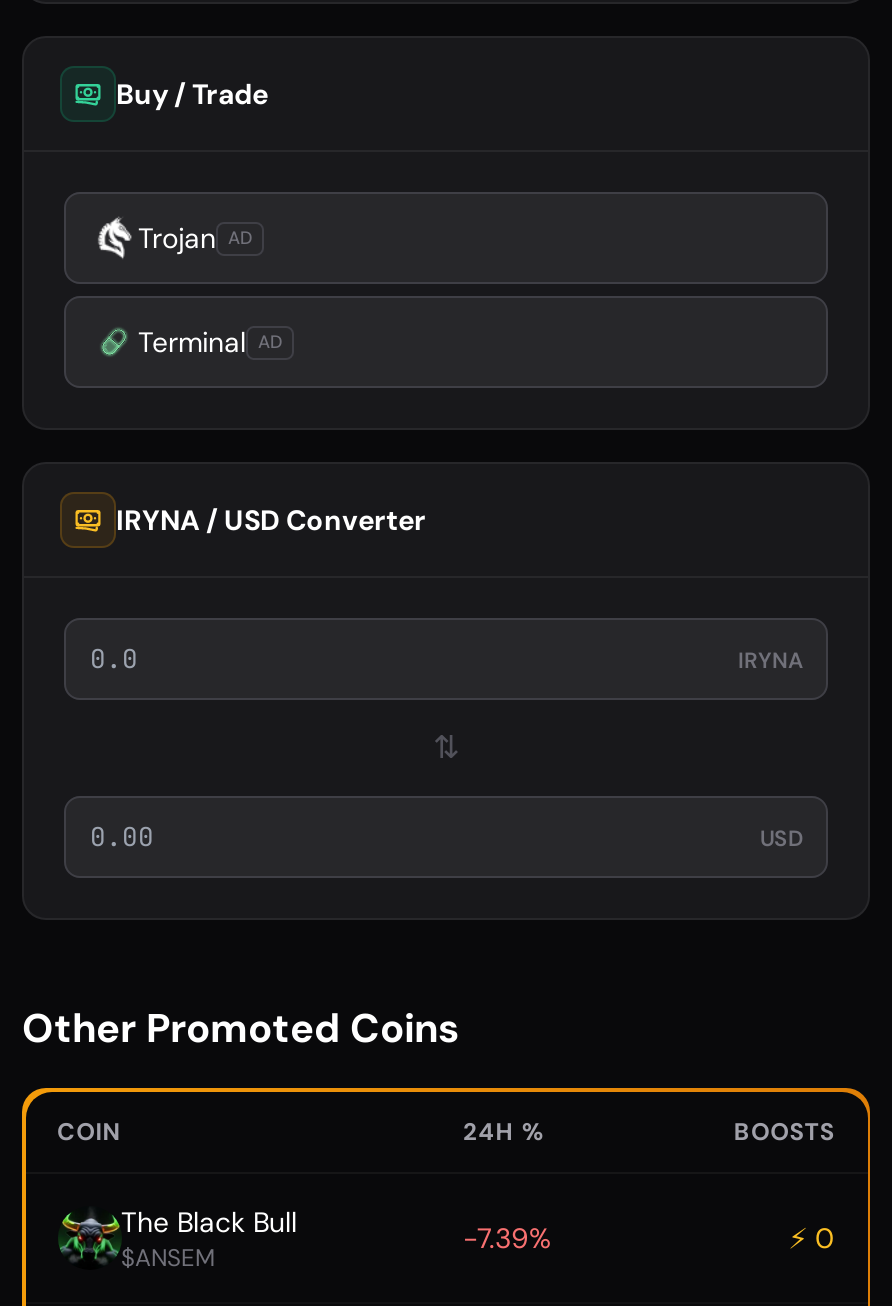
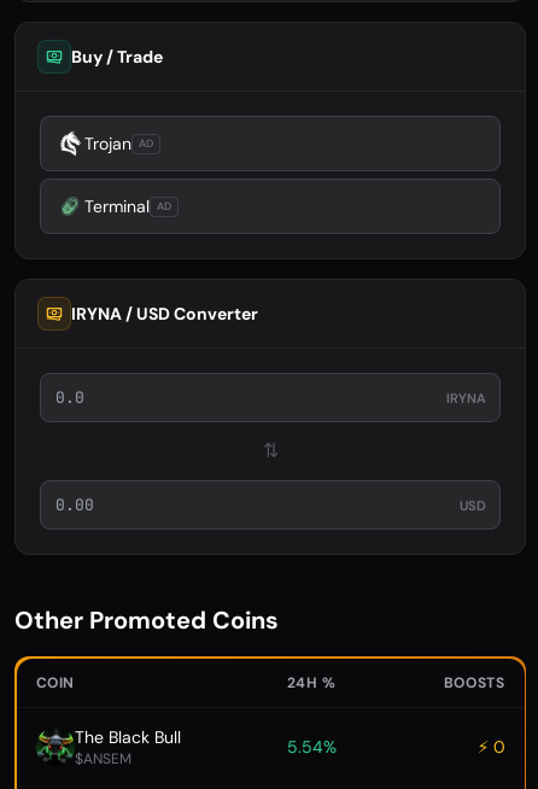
[463,1219,551,1255] -7.39% -> [286,736,336,757] 5.54%

